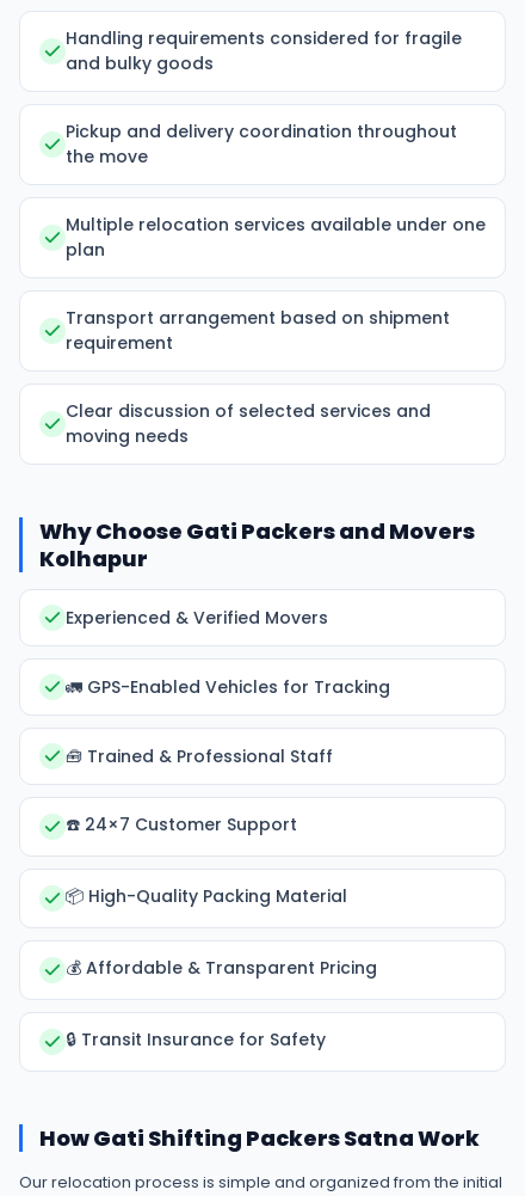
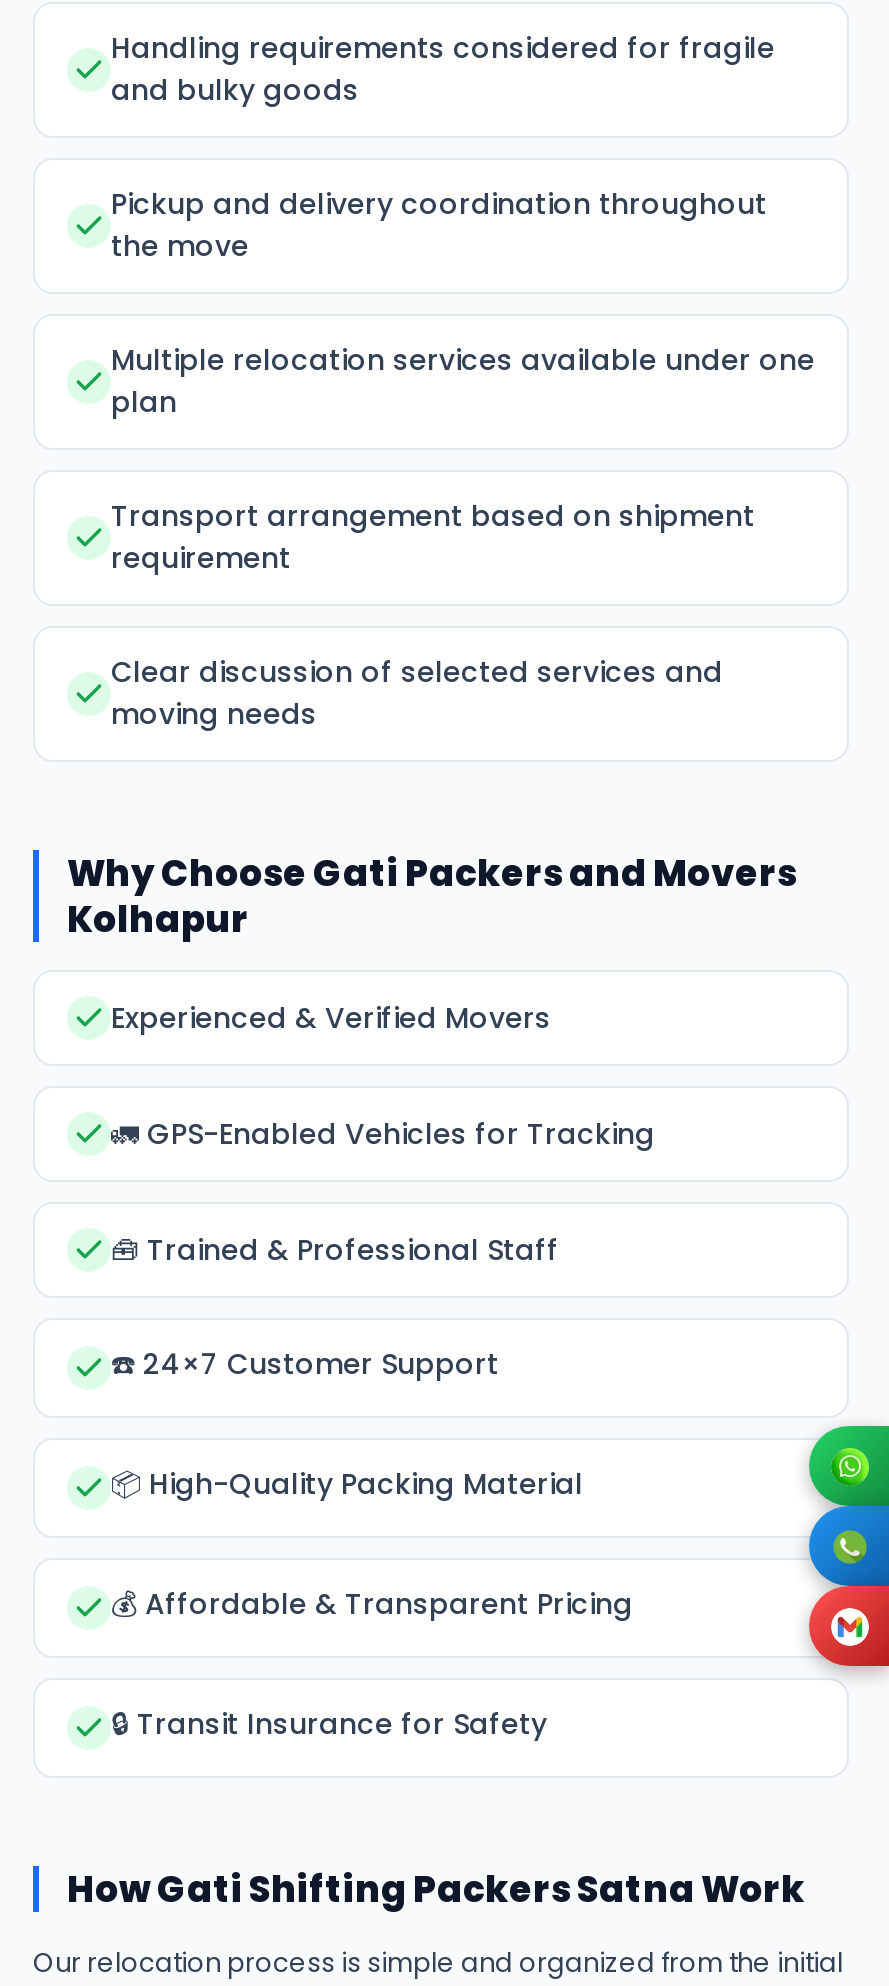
none -> [805,1424,883,1676] [image]

